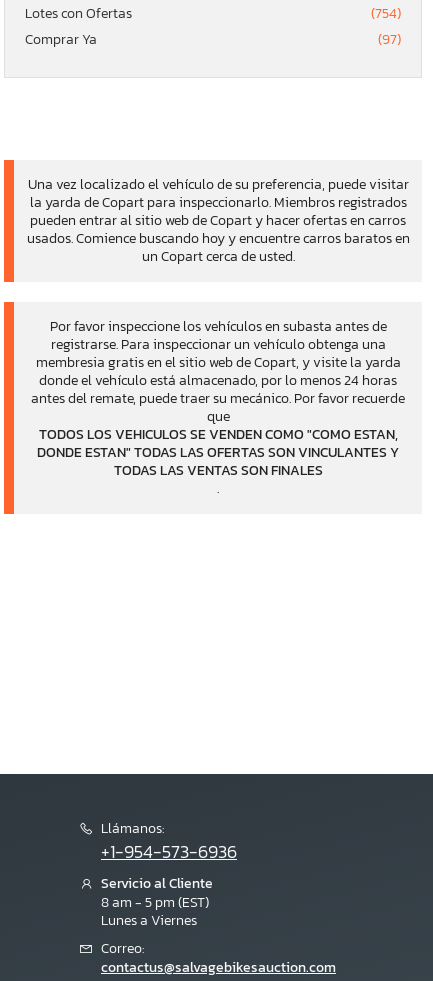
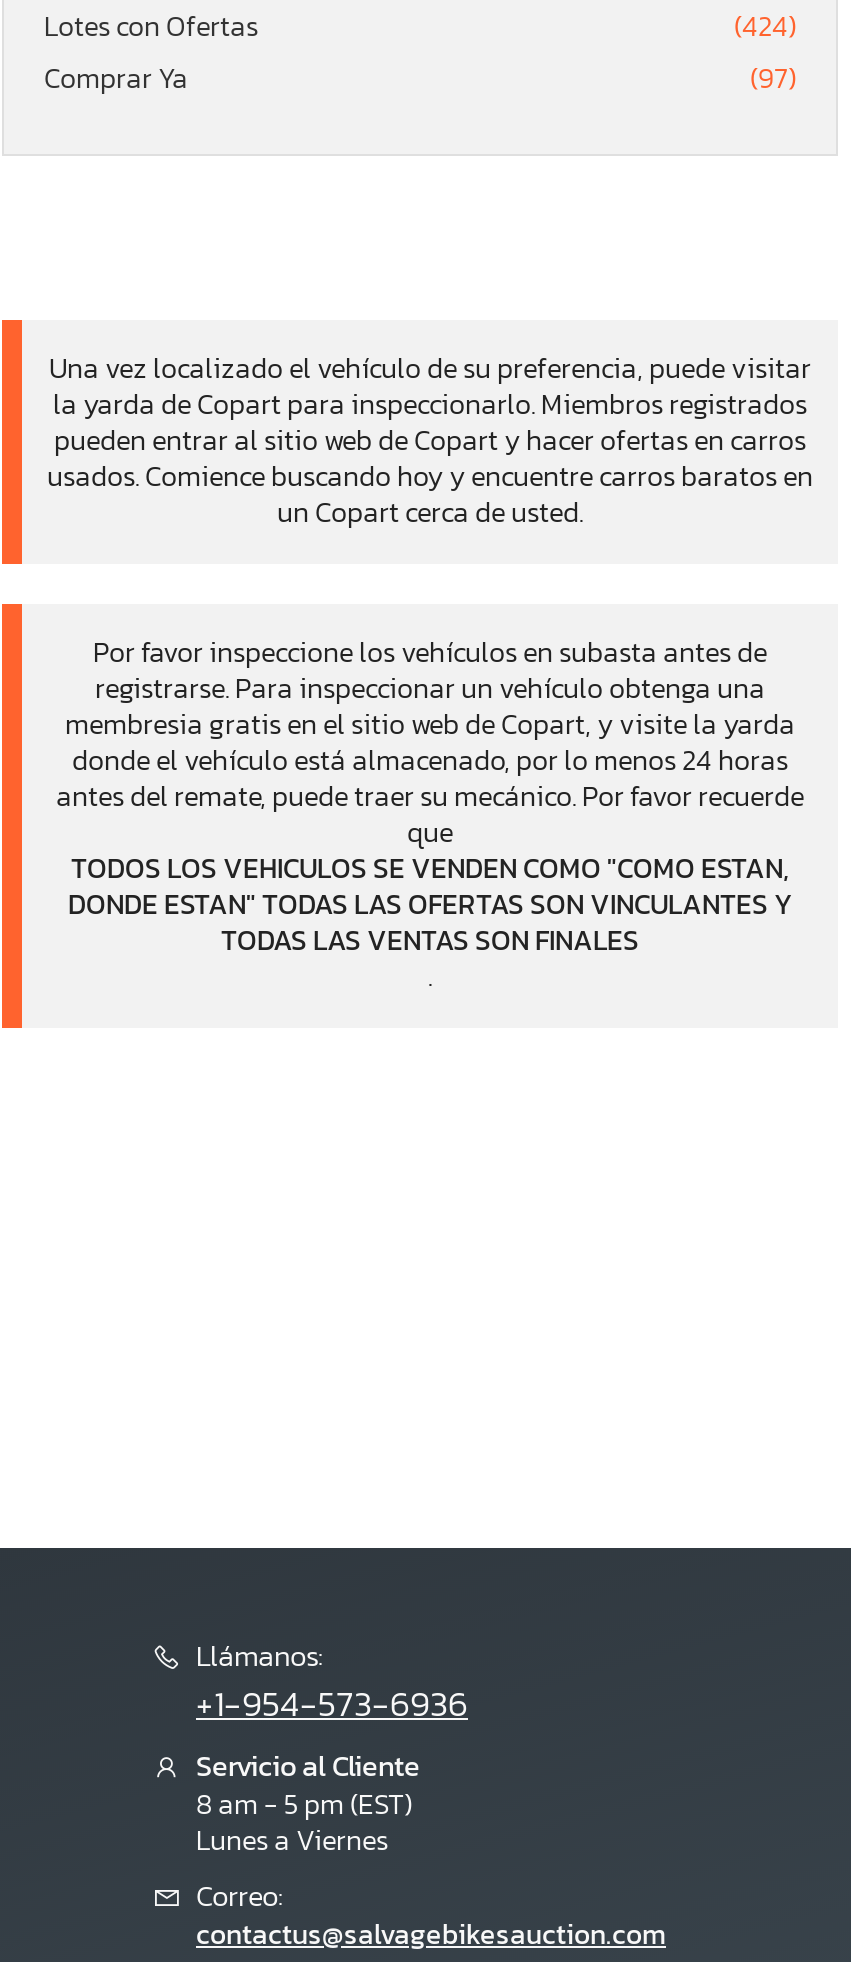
[371,2,401,23] (754) -> [734,5,796,47] (424)

